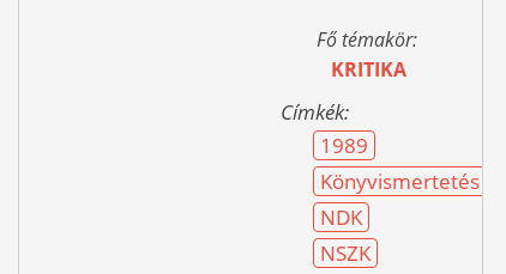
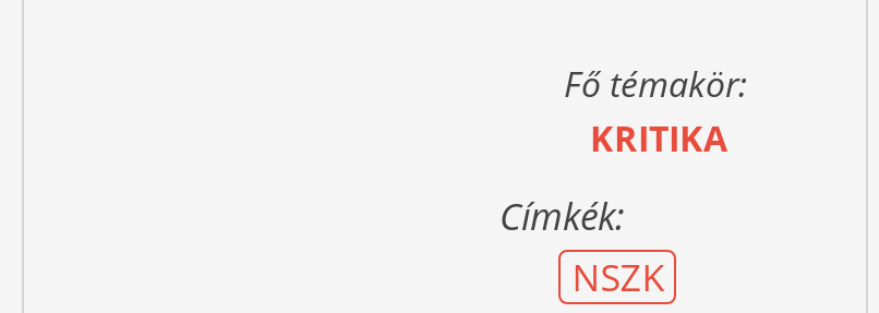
[320,132,480,231] 1989 | Könyvismertetés | NDK -> none

